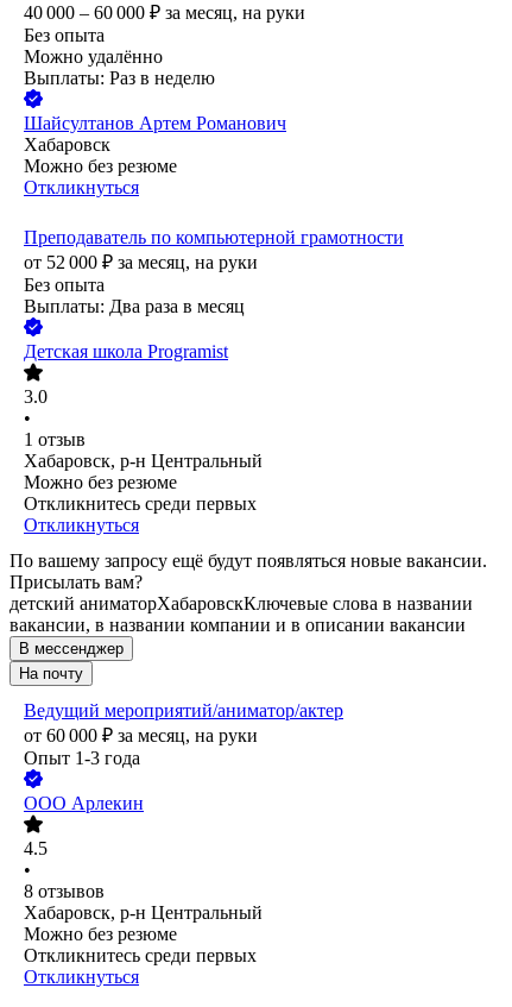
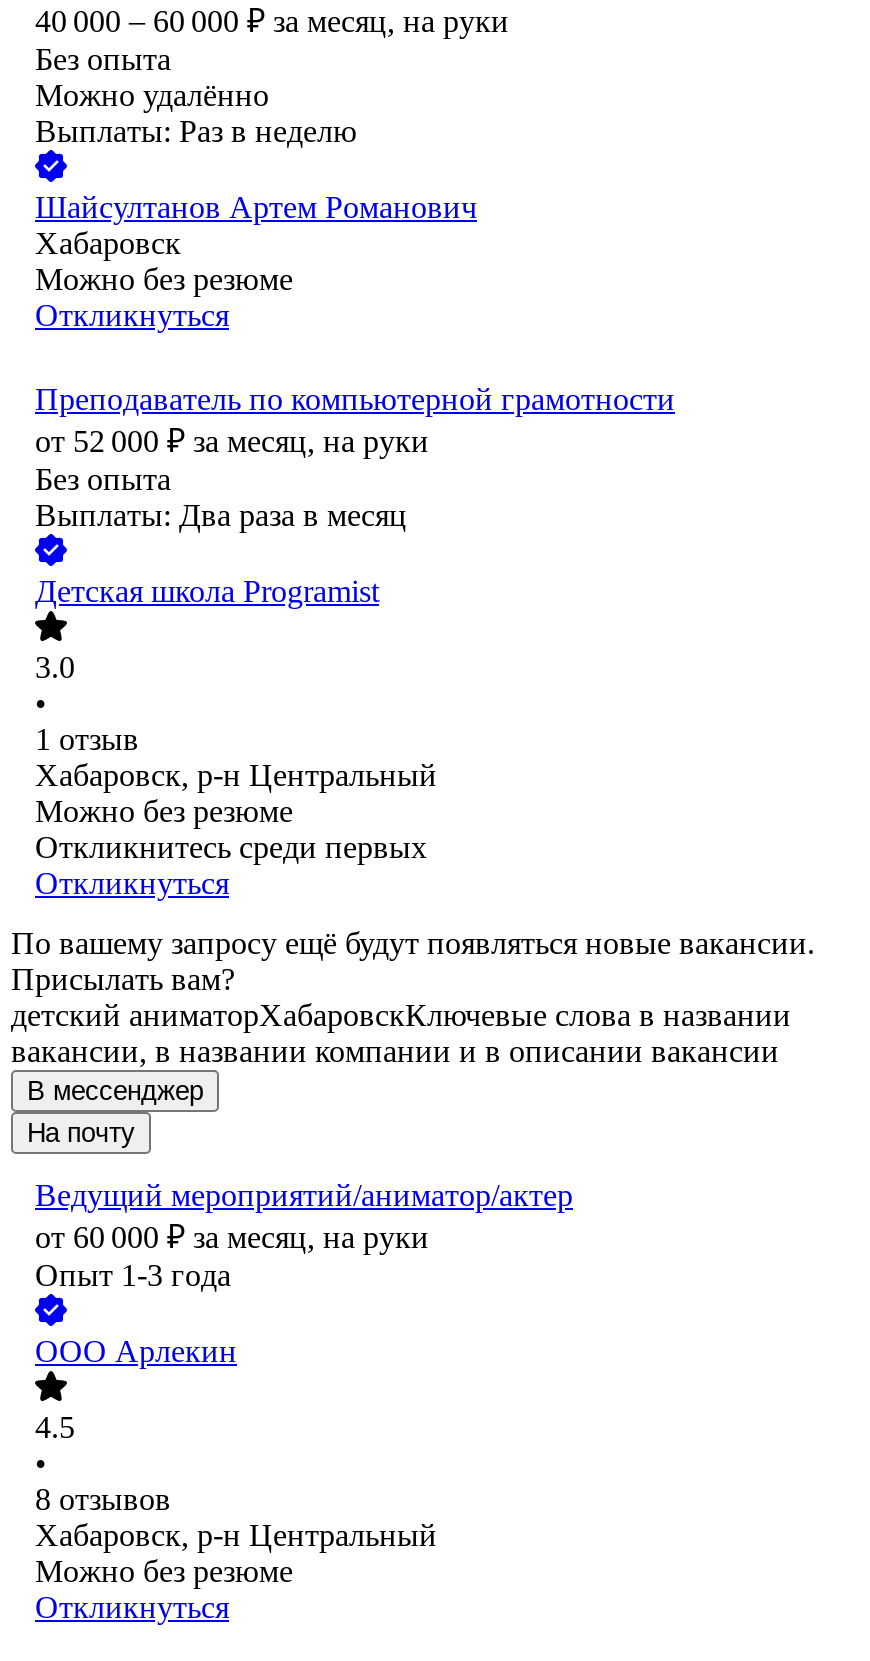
[24,946,257,966] Откликнитесь среди первых -> none

